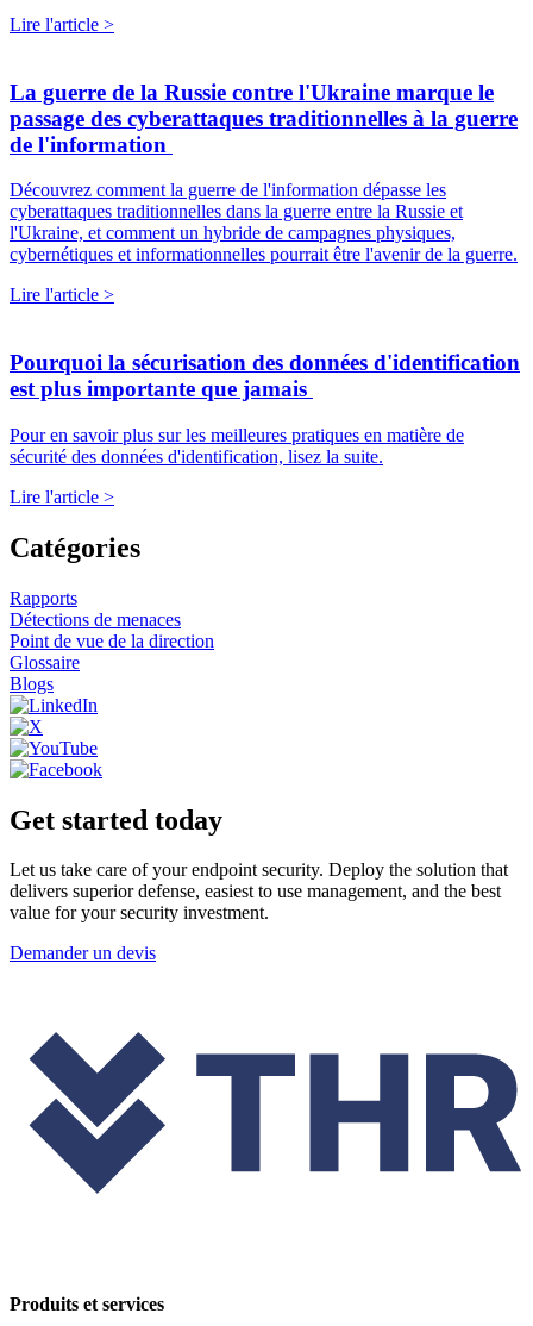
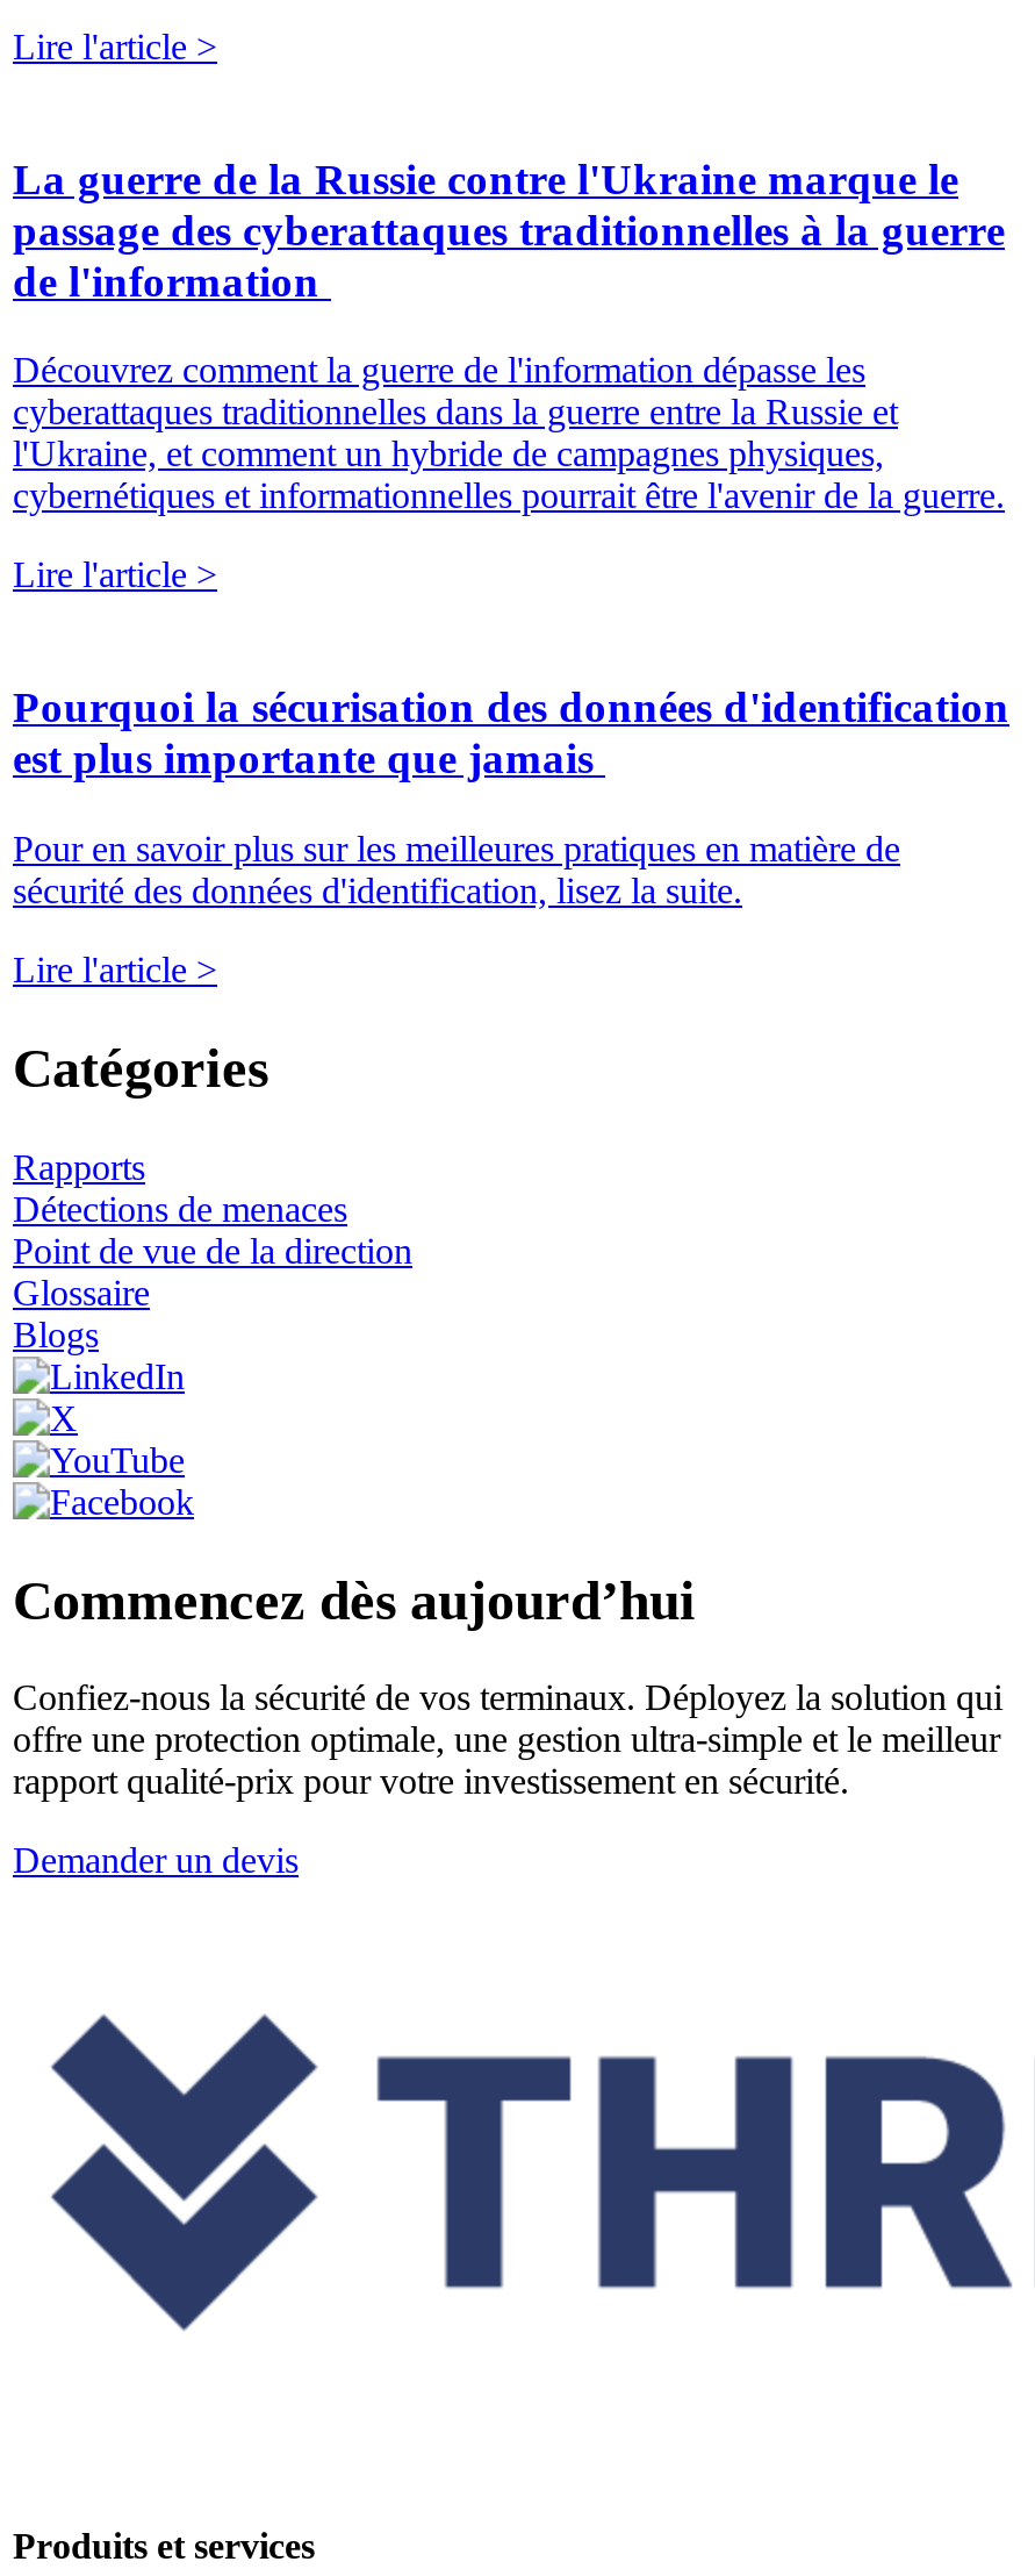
[10,804,222,835] Get started today -> [13,1570,696,1630] Commencez dès aujourd’hui
[10,860,508,923] Let us take care of your endpoint security. Deploy the solution that | delivers superior defense, easiest to use management, and the best | value for your security investment. -> [13,1679,1002,1802] Confiez-nous la sécurité de vos terminaux. Déployez la solution qui | offre une protection optimale, une gestion ultra-simple et le meilleur | rapport qualité-prix pour votre investissement en sécurité.

